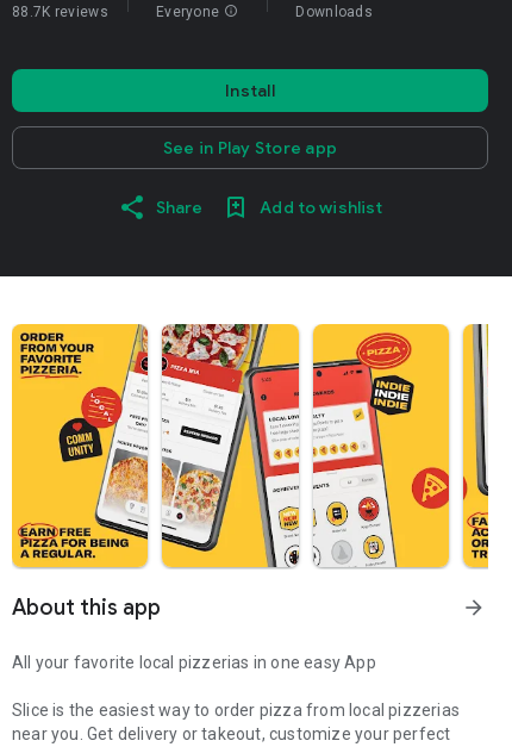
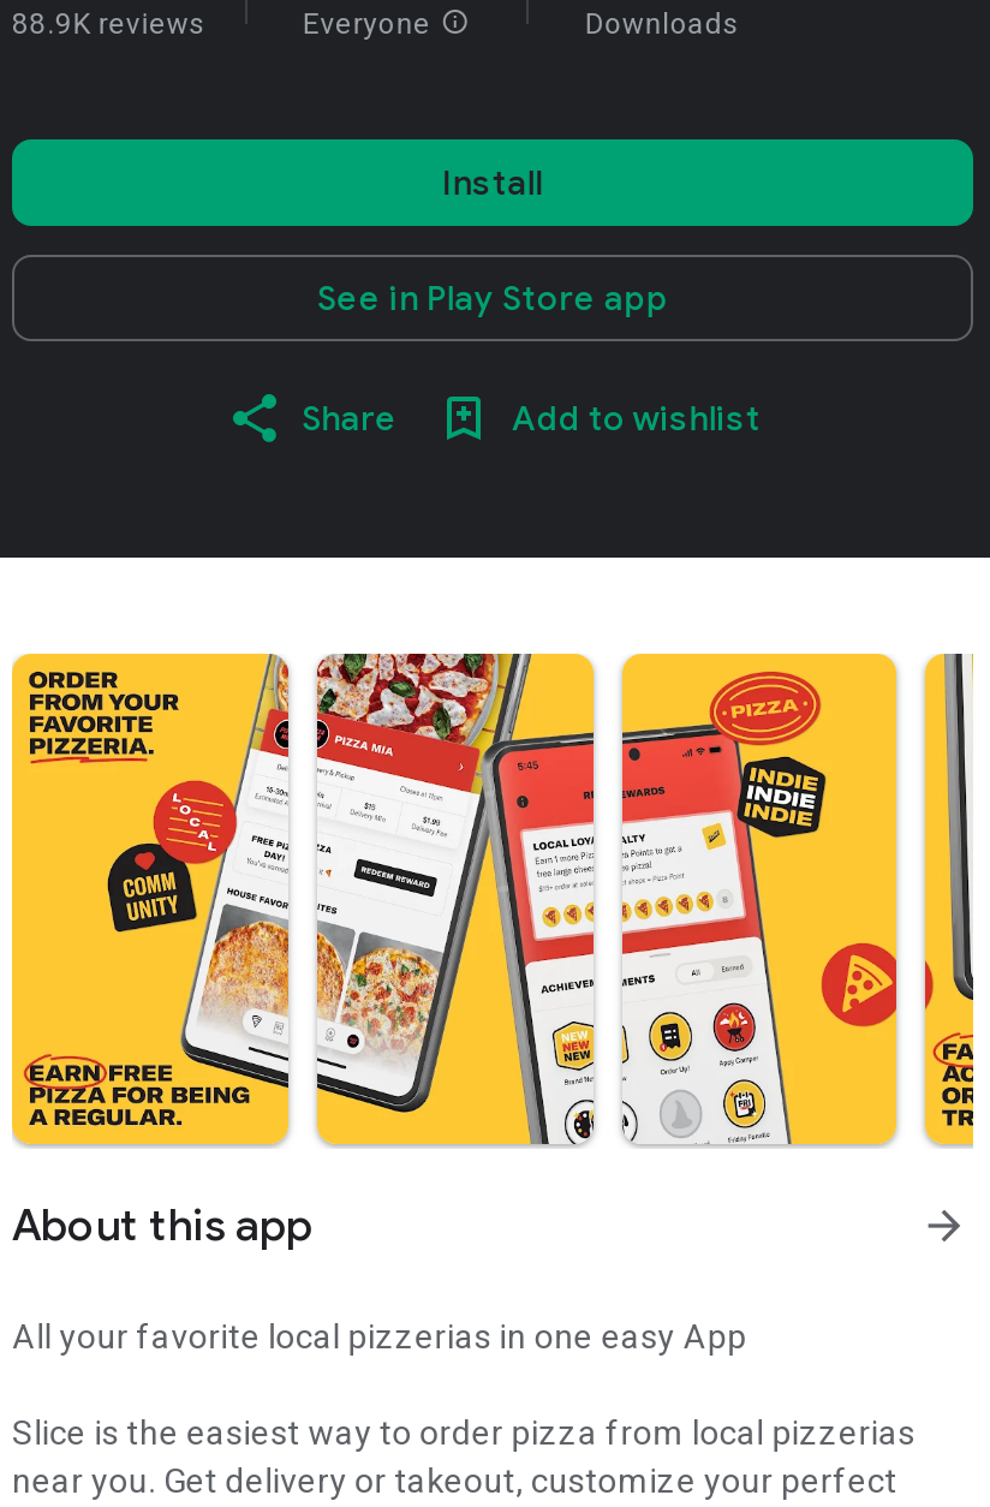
[12,4,108,20] 88.7K reviews -> [12,7,206,41] 88.9K reviews

